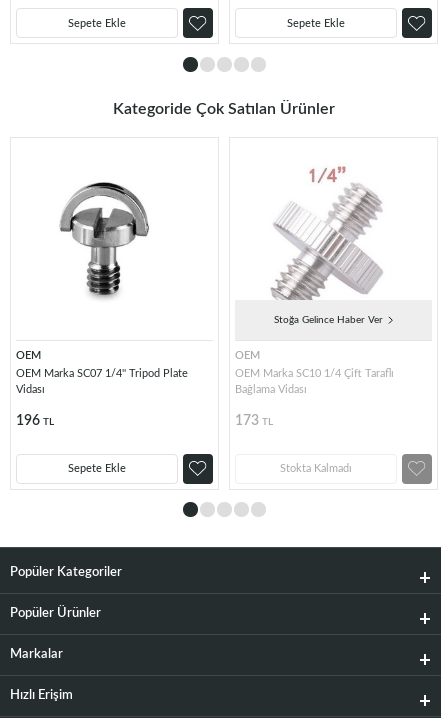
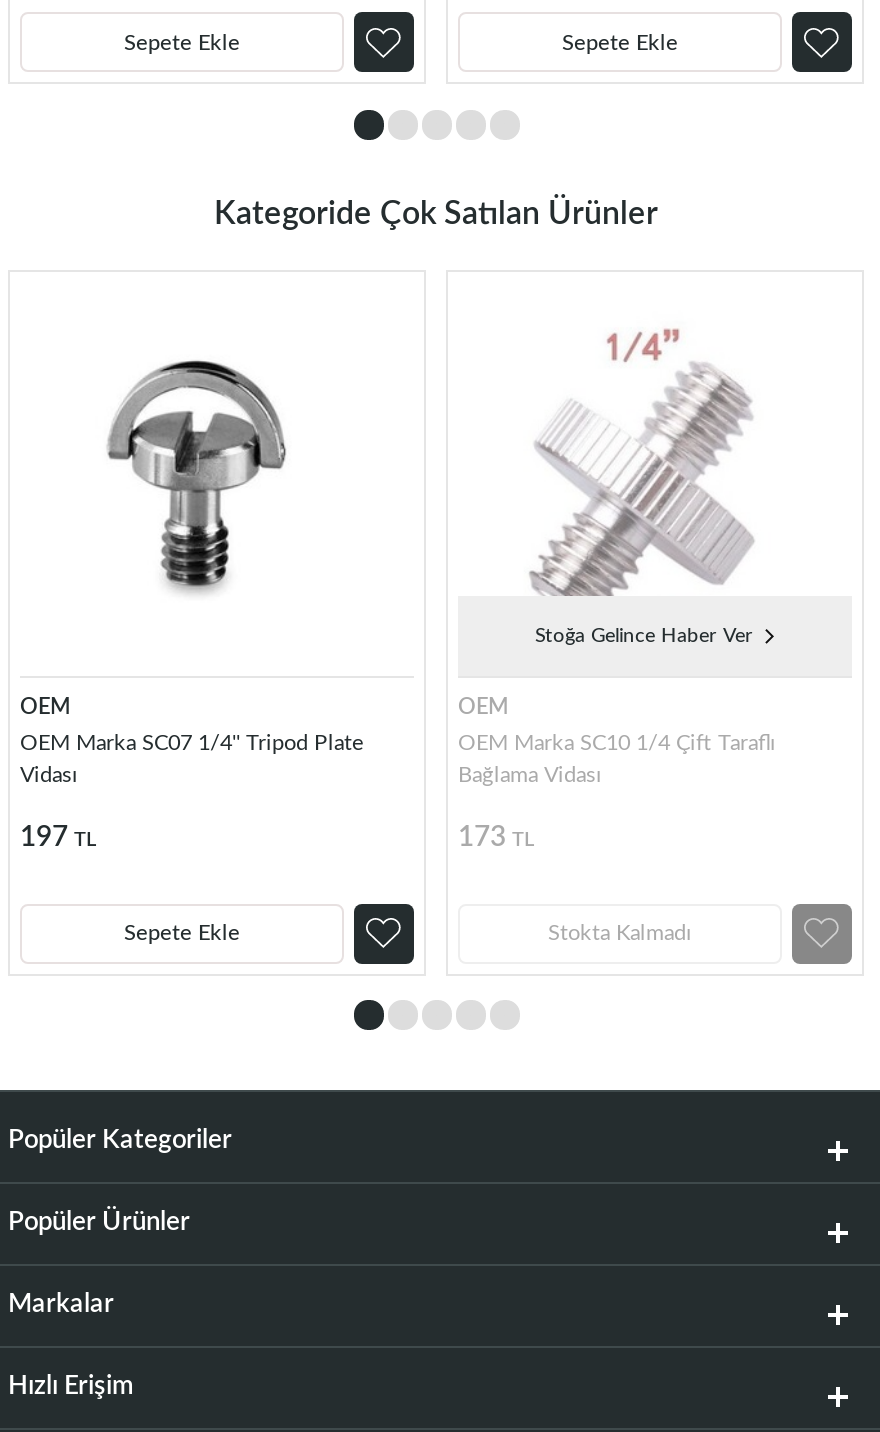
[16,414,54,428] 196 TL -> [20,825,96,853] 197 TL

